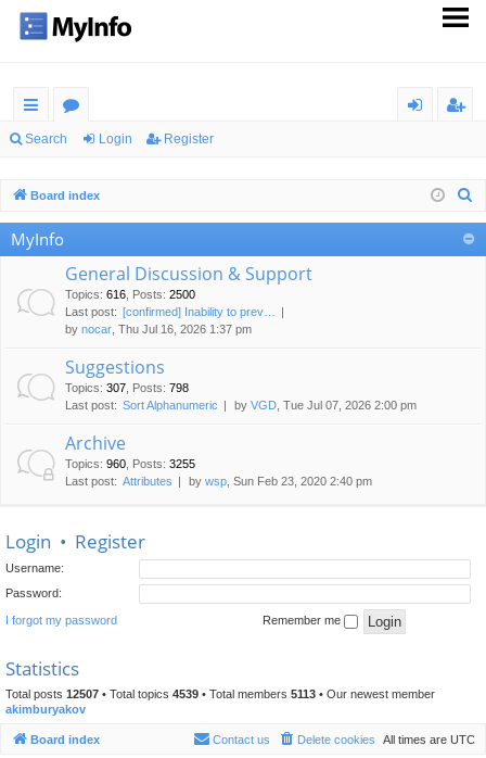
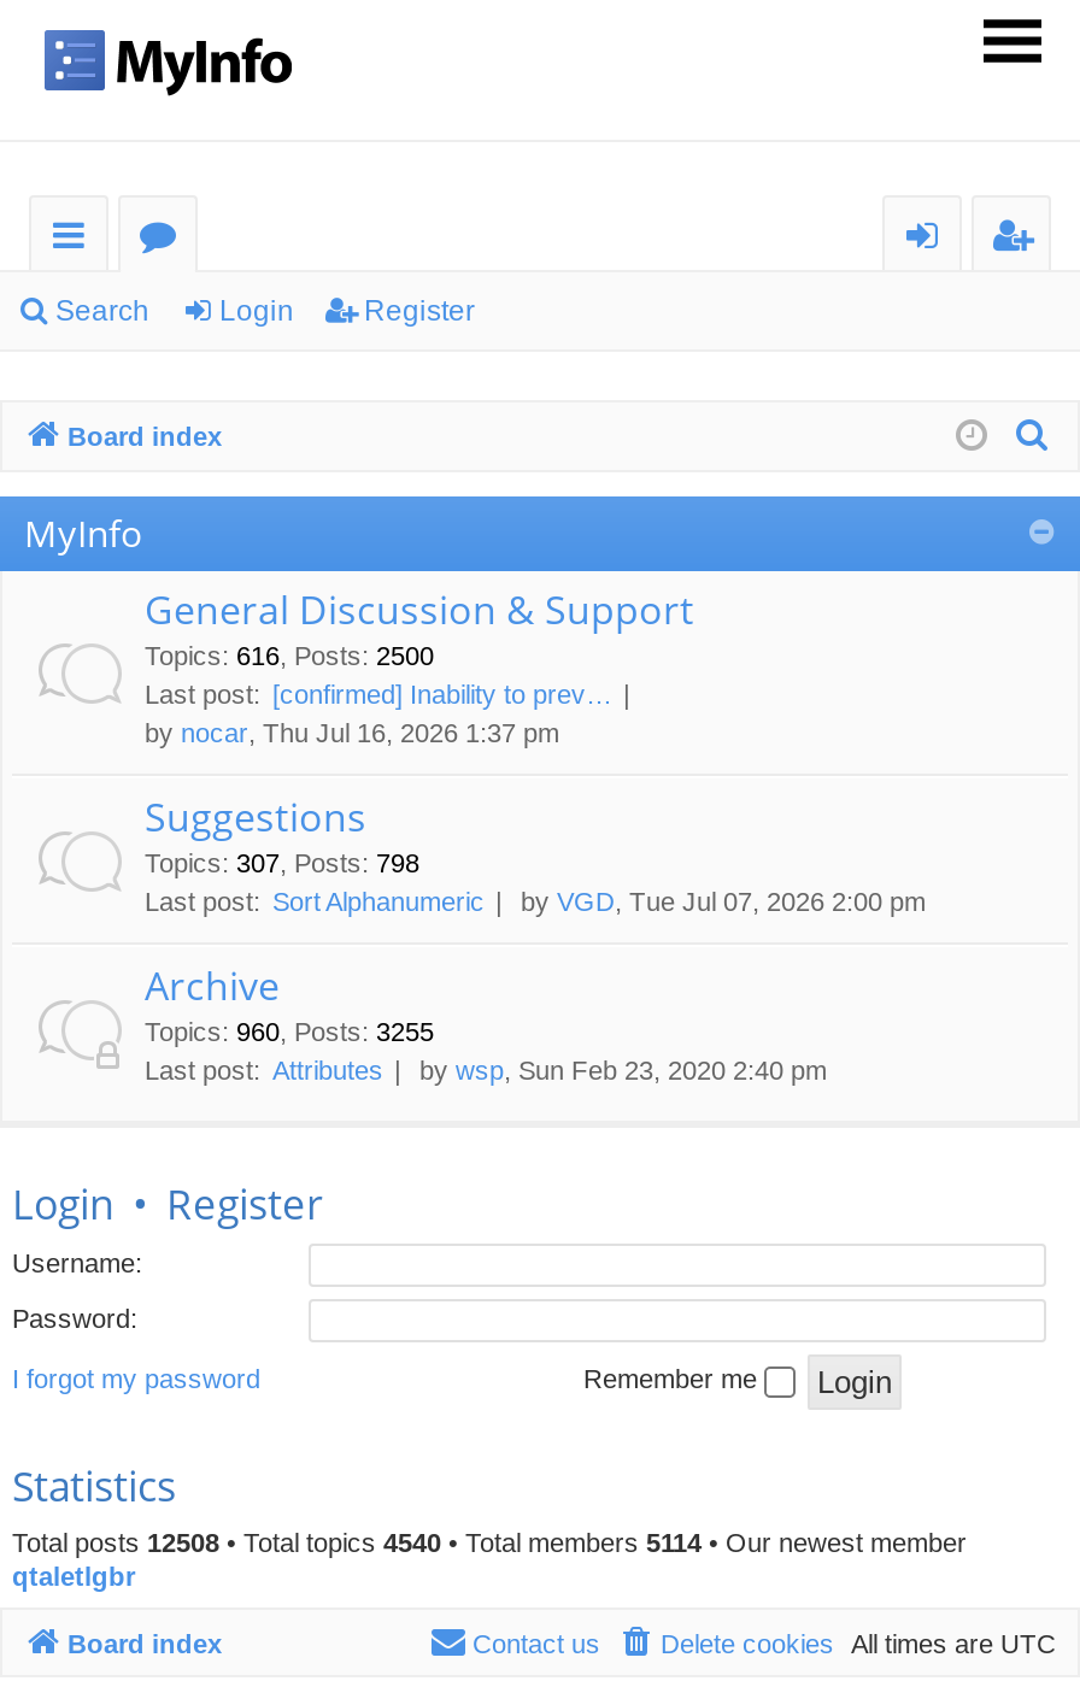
[5,688,435,716] Total posts 12507 • Total topics 4539 • Total members 5113 • Our newest member | akimburyakov -> [12,1528,967,1591] Total posts 12508 • Total topics 4540 • Total members 5114 • Our newest member | qtaletlgbr

